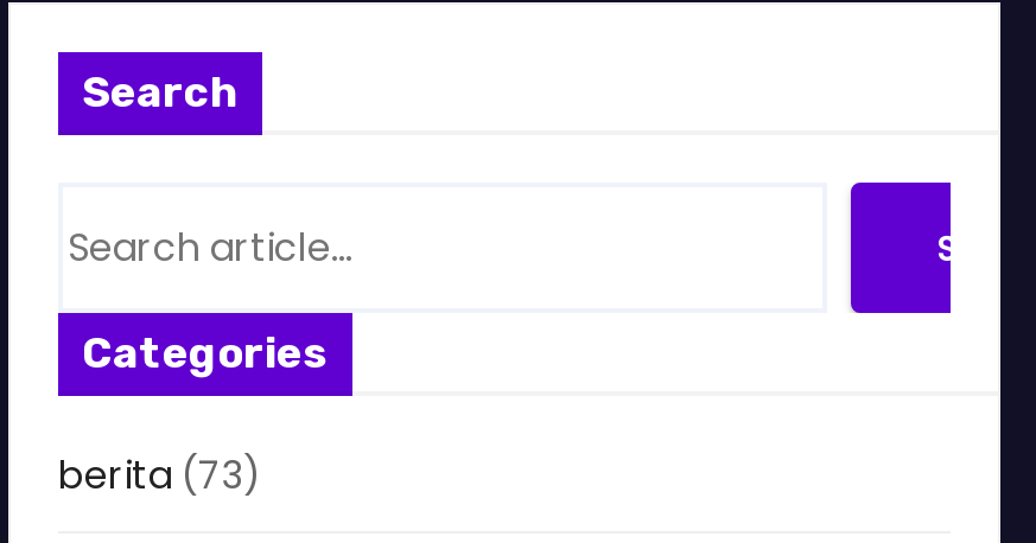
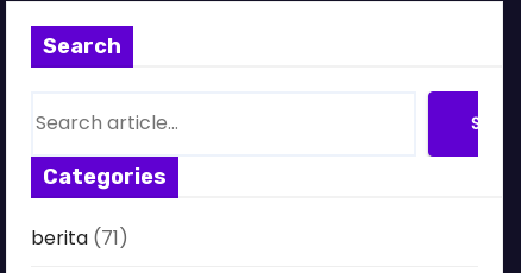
[58,448,262,503] berita (73) -> [31,224,128,252] berita (71)

